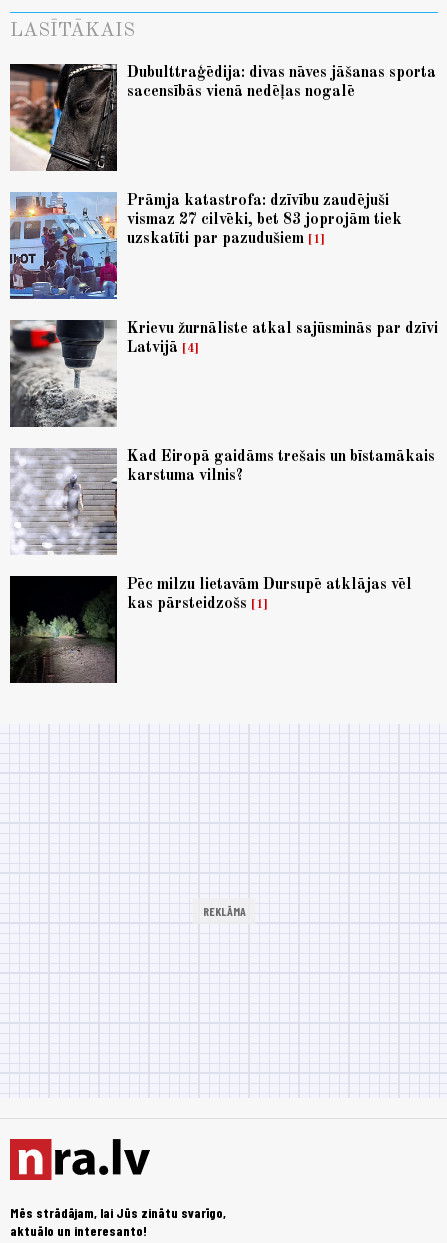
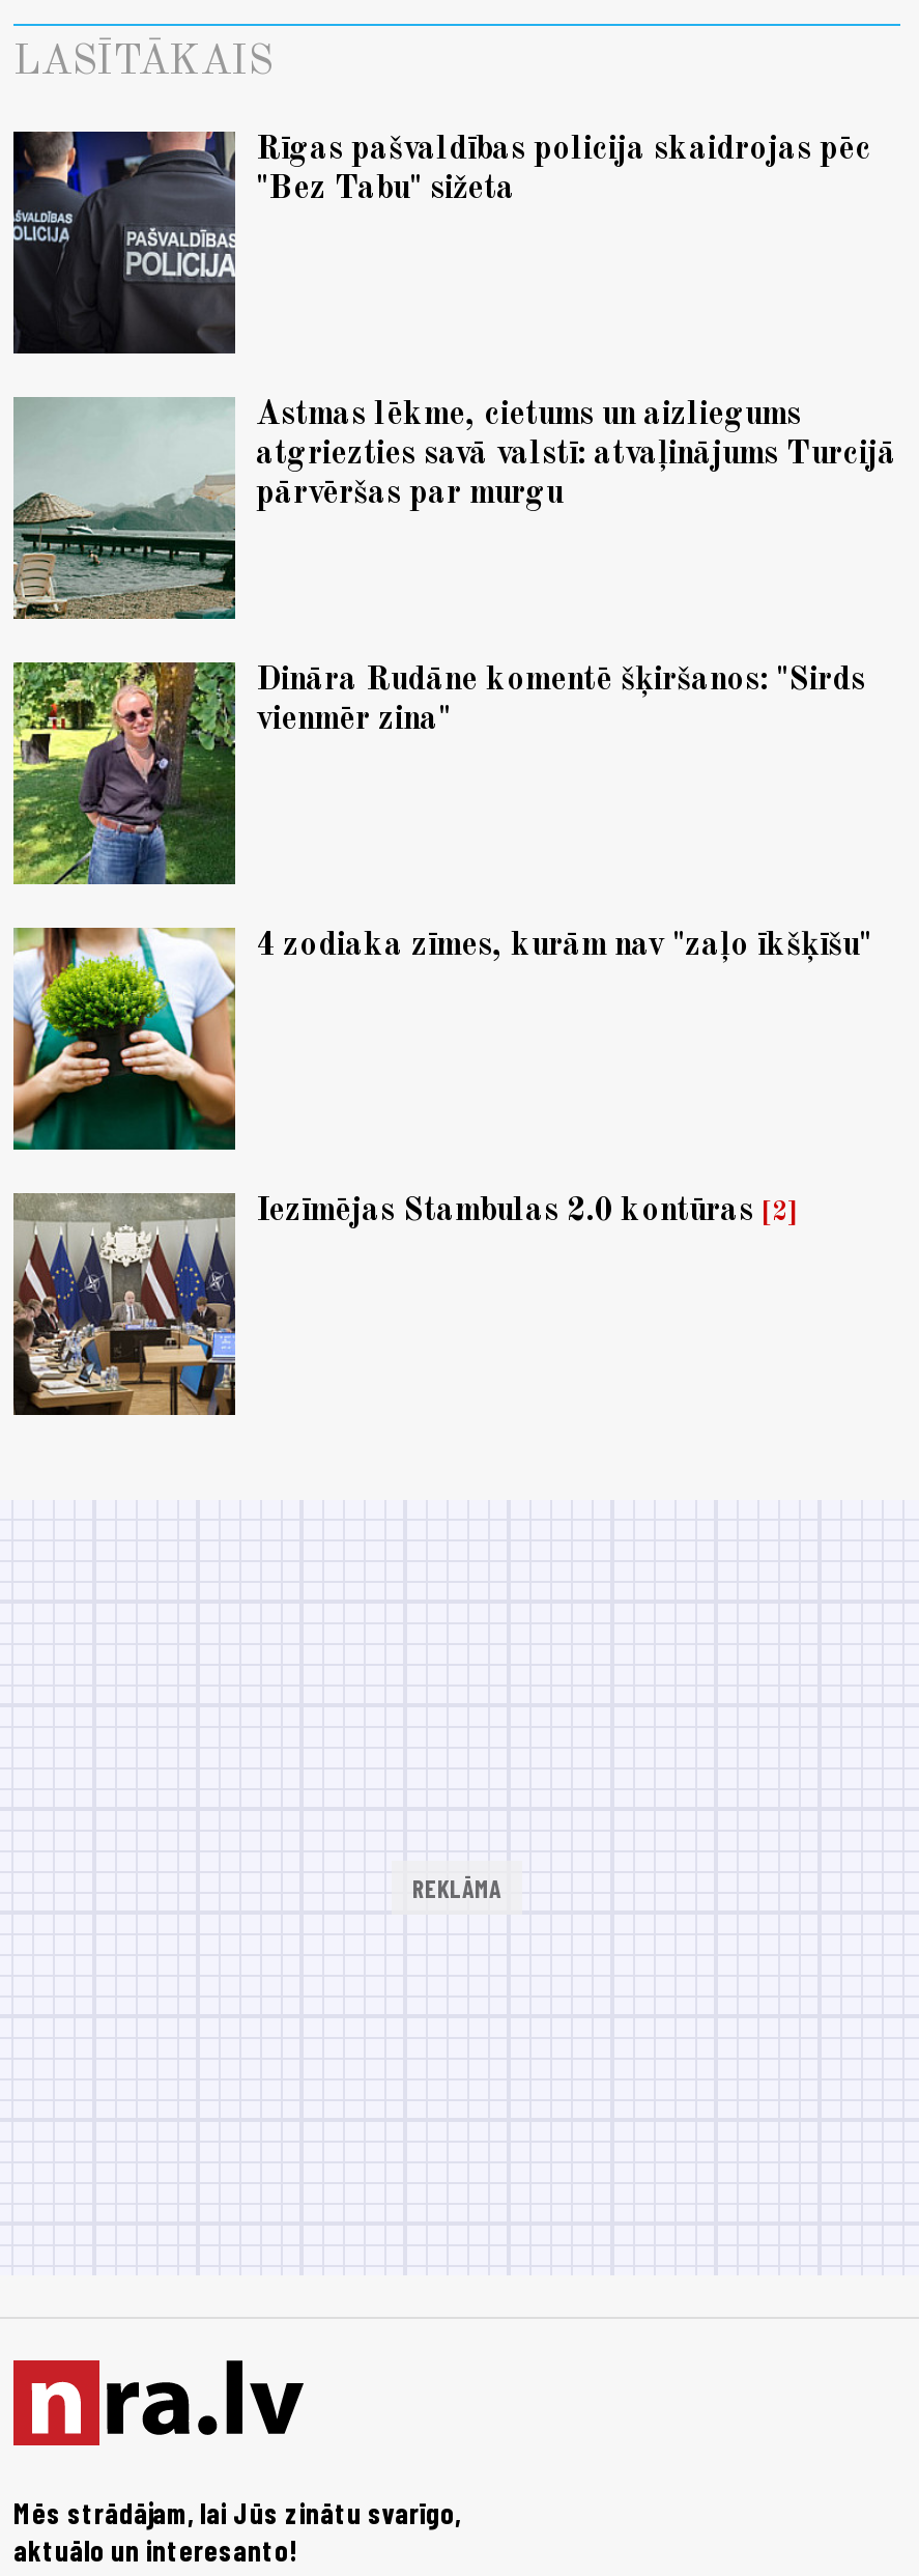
[9,63,436,171] [image] | Dubulttraģēdija: divas nāves jāšanas sporta | sacensībās vienā nedēļas nogalē -> [11,130,871,356] [image] | Rīgas pašvaldības policija skaidrojas pēc | "Bez Tabu" sižeta
[9,192,402,300] [image] | Prāmja katastrofa: dzīvību zaudējuši | vismaz 27 cilvēki, bet 83 joprojām tiek | uzskatīti par pazudušiem | 1 -> [11,397,896,621] [image] | Astmas lēkme, cietums un aizliegums | atgriezties savā valstī: atvaļinājums Turcijā | pārvēršas par murgu
[9,319,438,428] [image] | Krievu žurnāliste atkal sajūsminās par dzīvi | Latvijā | 4 -> [11,660,865,886] [image] | Dināra Rudāne komentē šķiršanos: "Sirds | vienmēr zina"
[10,448,435,555] [image] | Kad Eiropā gaidāms trešais un bīstamākais | karstuma vilnis? -> [11,926,871,1152] [image] | 4 zodiaka zīmes, kurām nav "zaļo īkšķīšu"
[9,576,412,683] [image] | Pēc milzu lietavām Dursupē atklājas vēl | kas pārsteidzošs | 1 -> [11,1195,786,1415] [image] | Iezīmējas Stambulas 2.0 kontūras | 2

